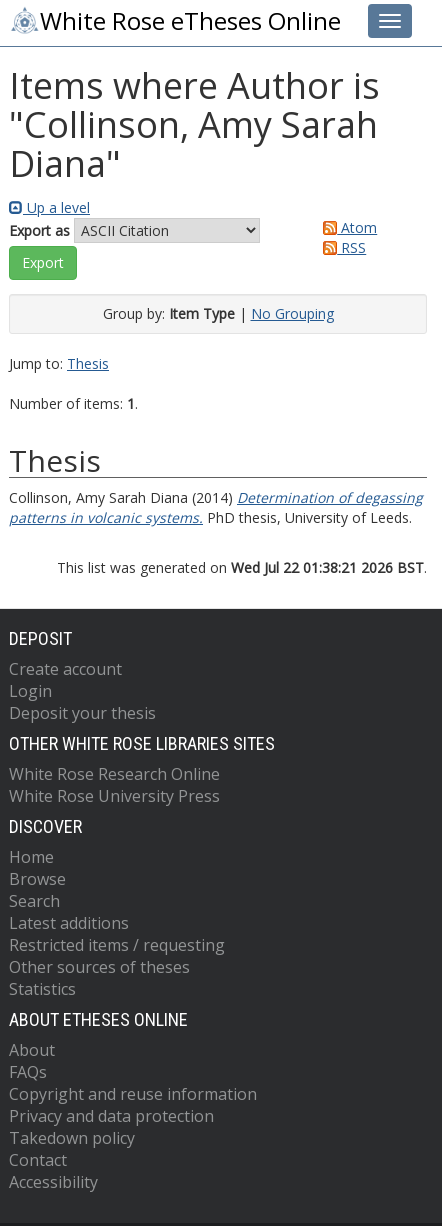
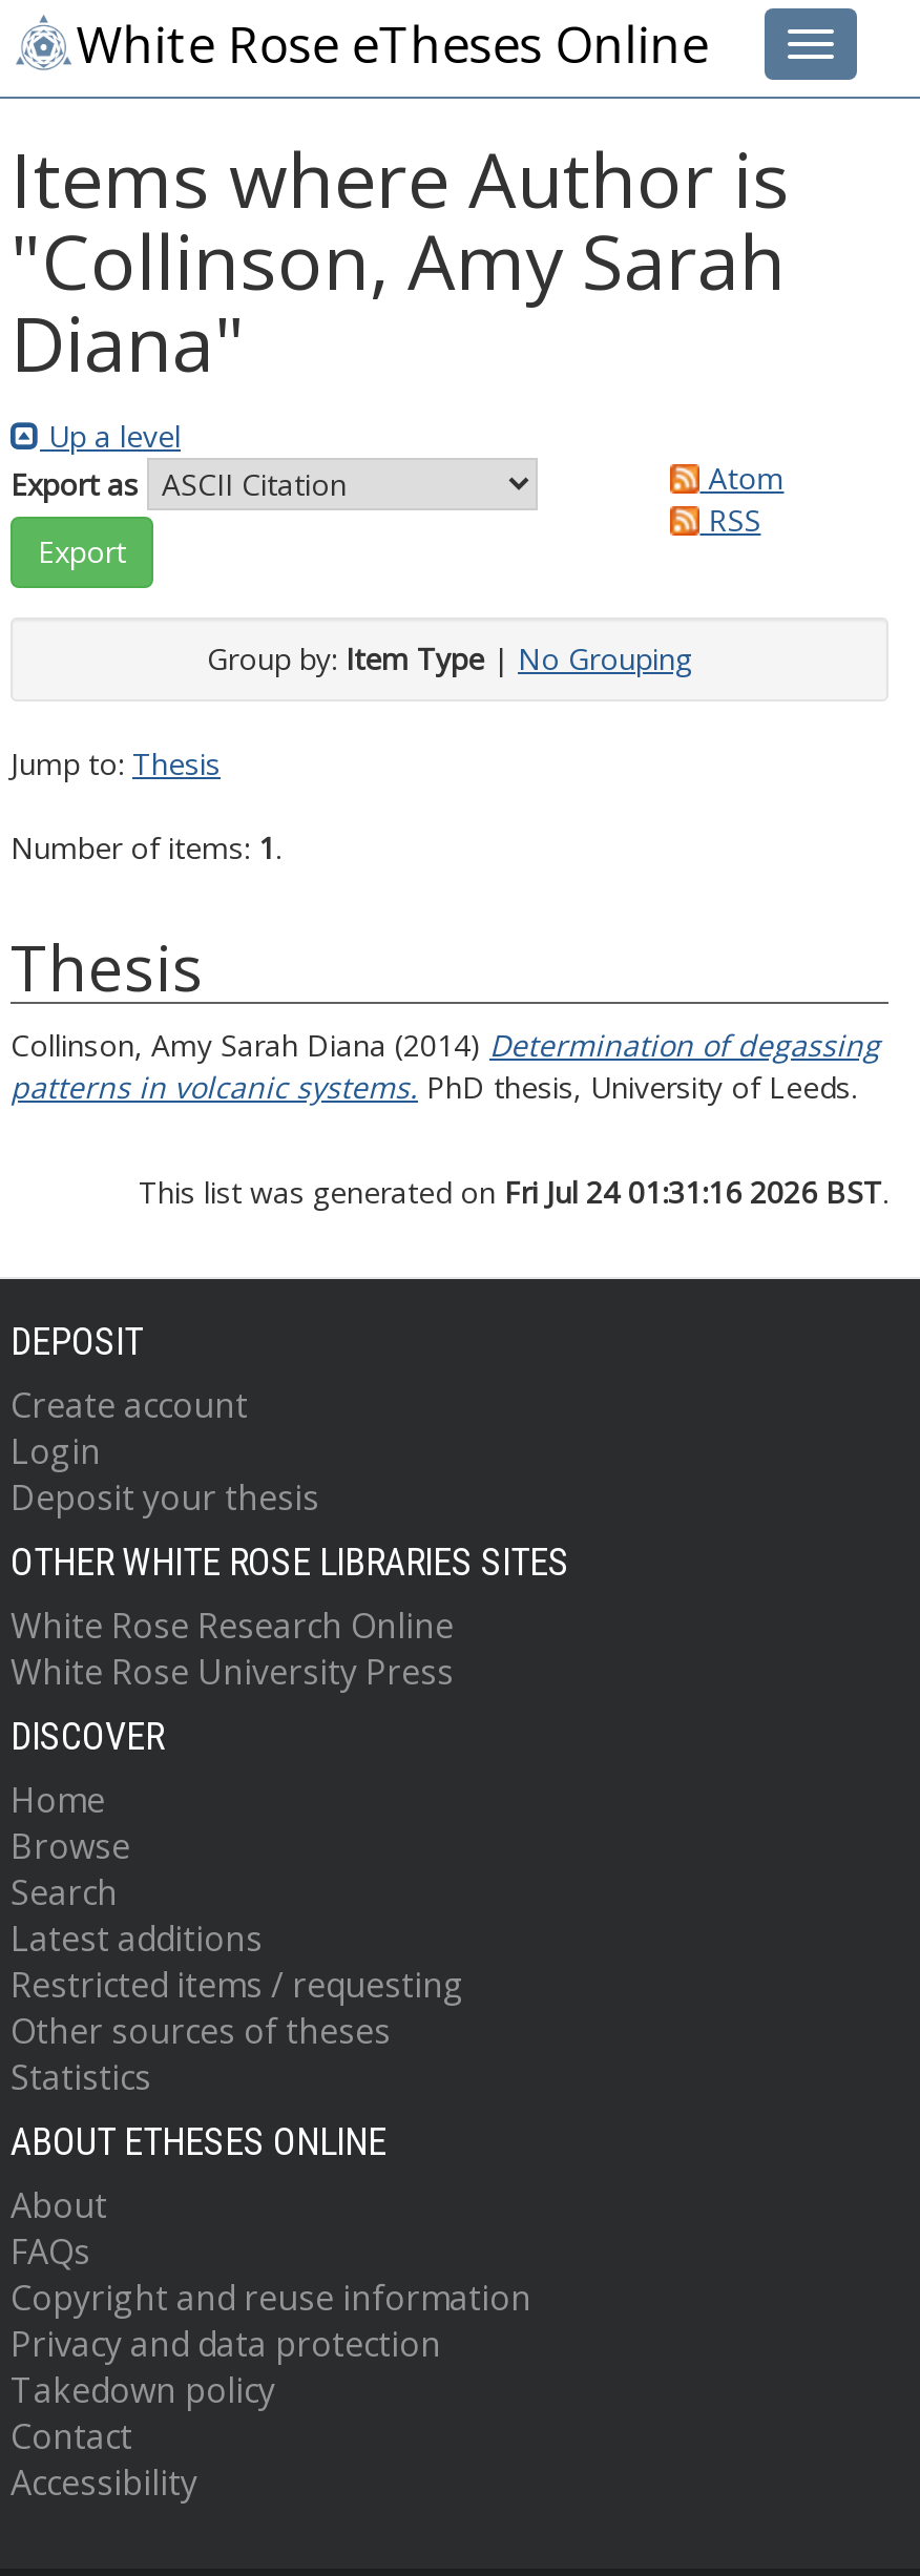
[57,558,427,577] This list was generated on Wed Jul 22 01:38:21 2026 BST. -> [139,1172,888,1212] This list was generated on Fri Jul 24 01:31:16 2026 BST.

